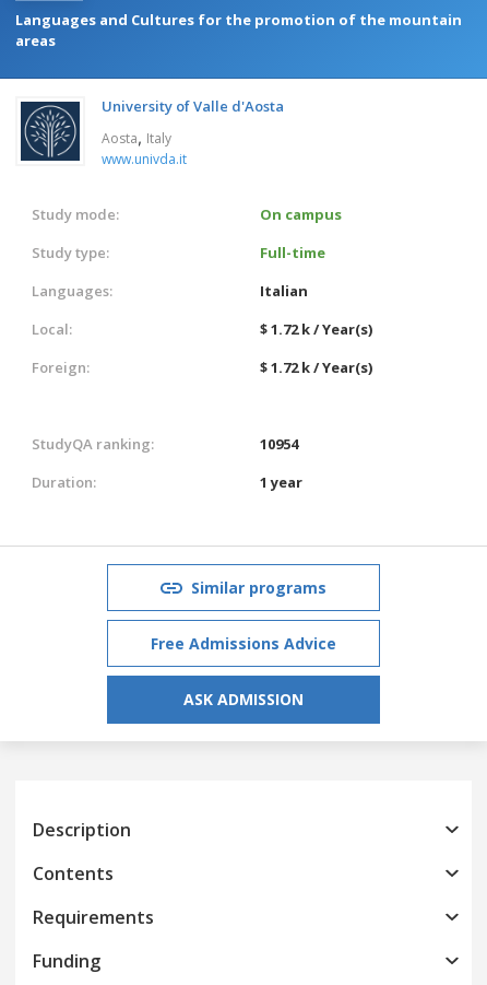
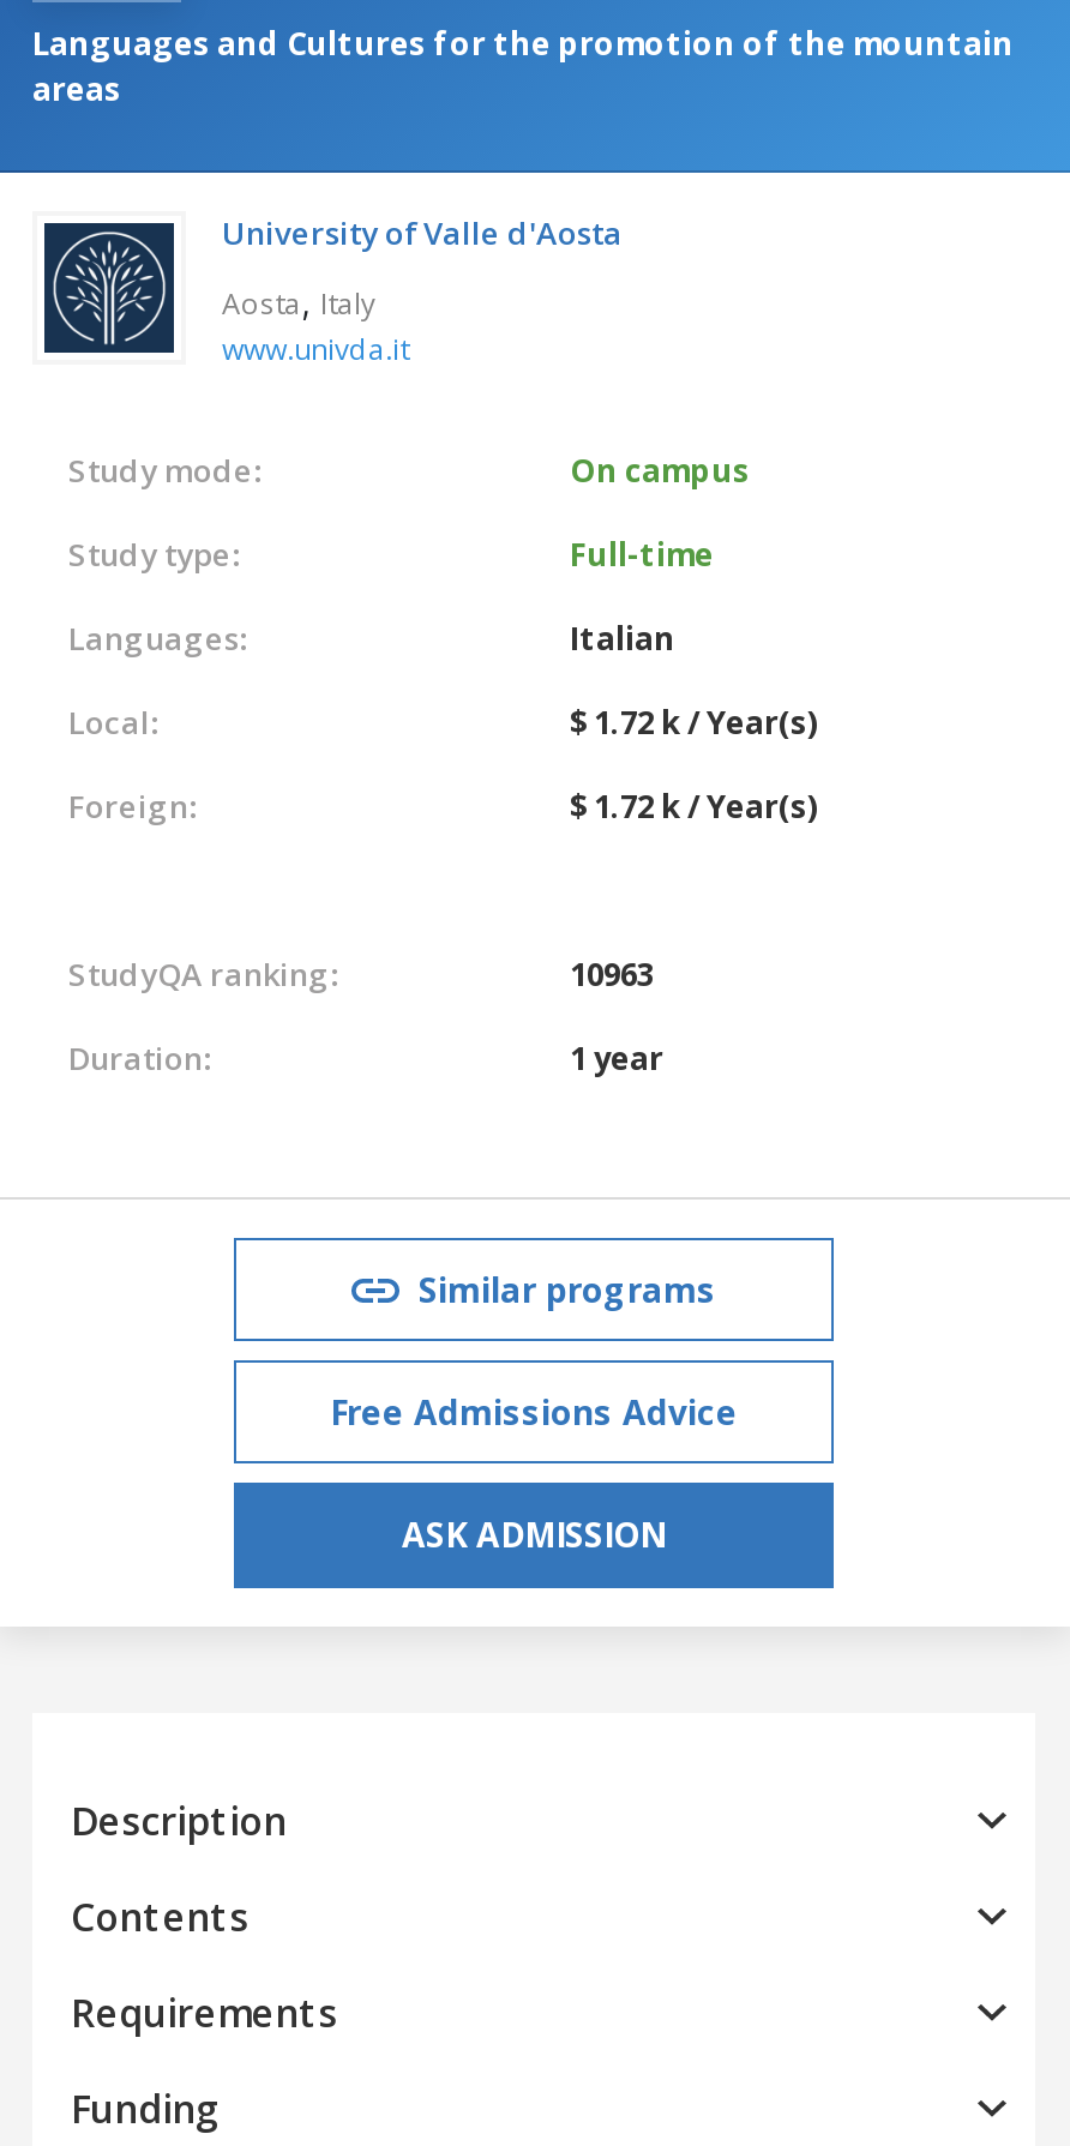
[260,434,298,453] 10954 -> [570,952,654,995] 10963

